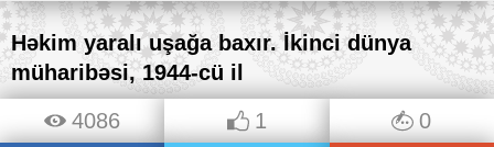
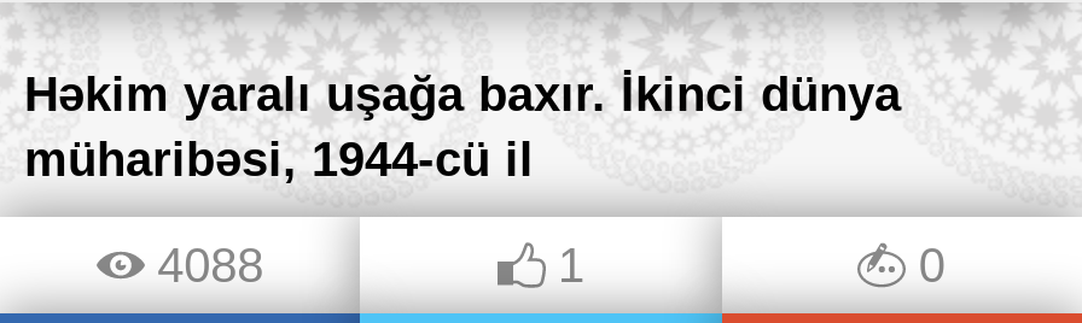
[72,109,120,133] 4086 -> [157,239,264,292] 4088

